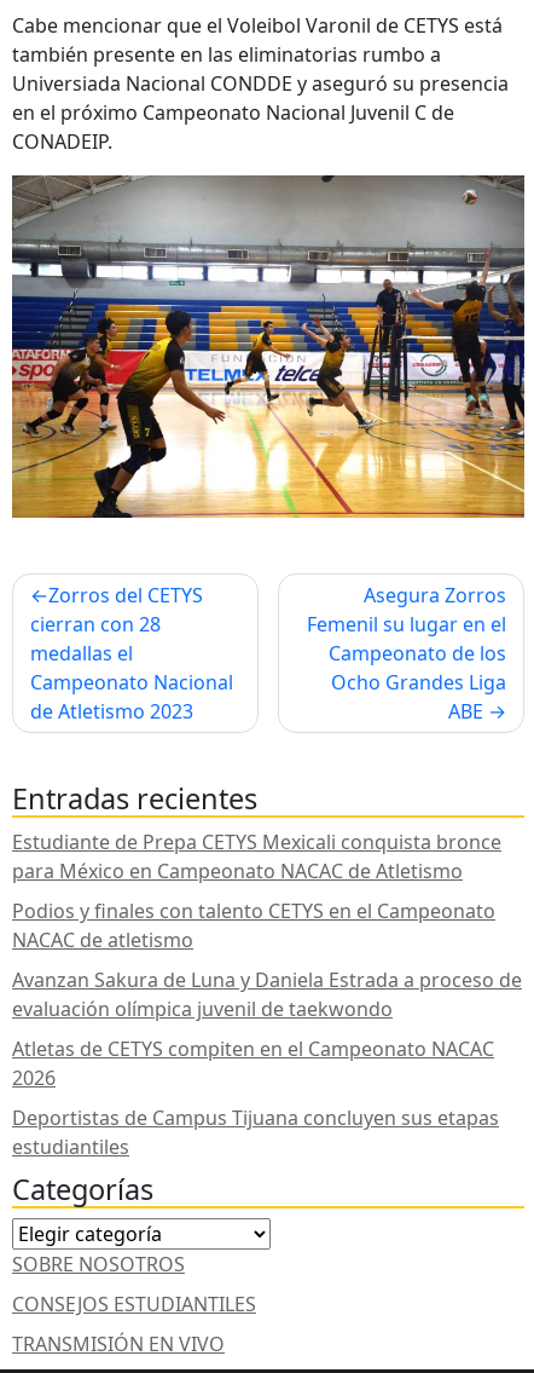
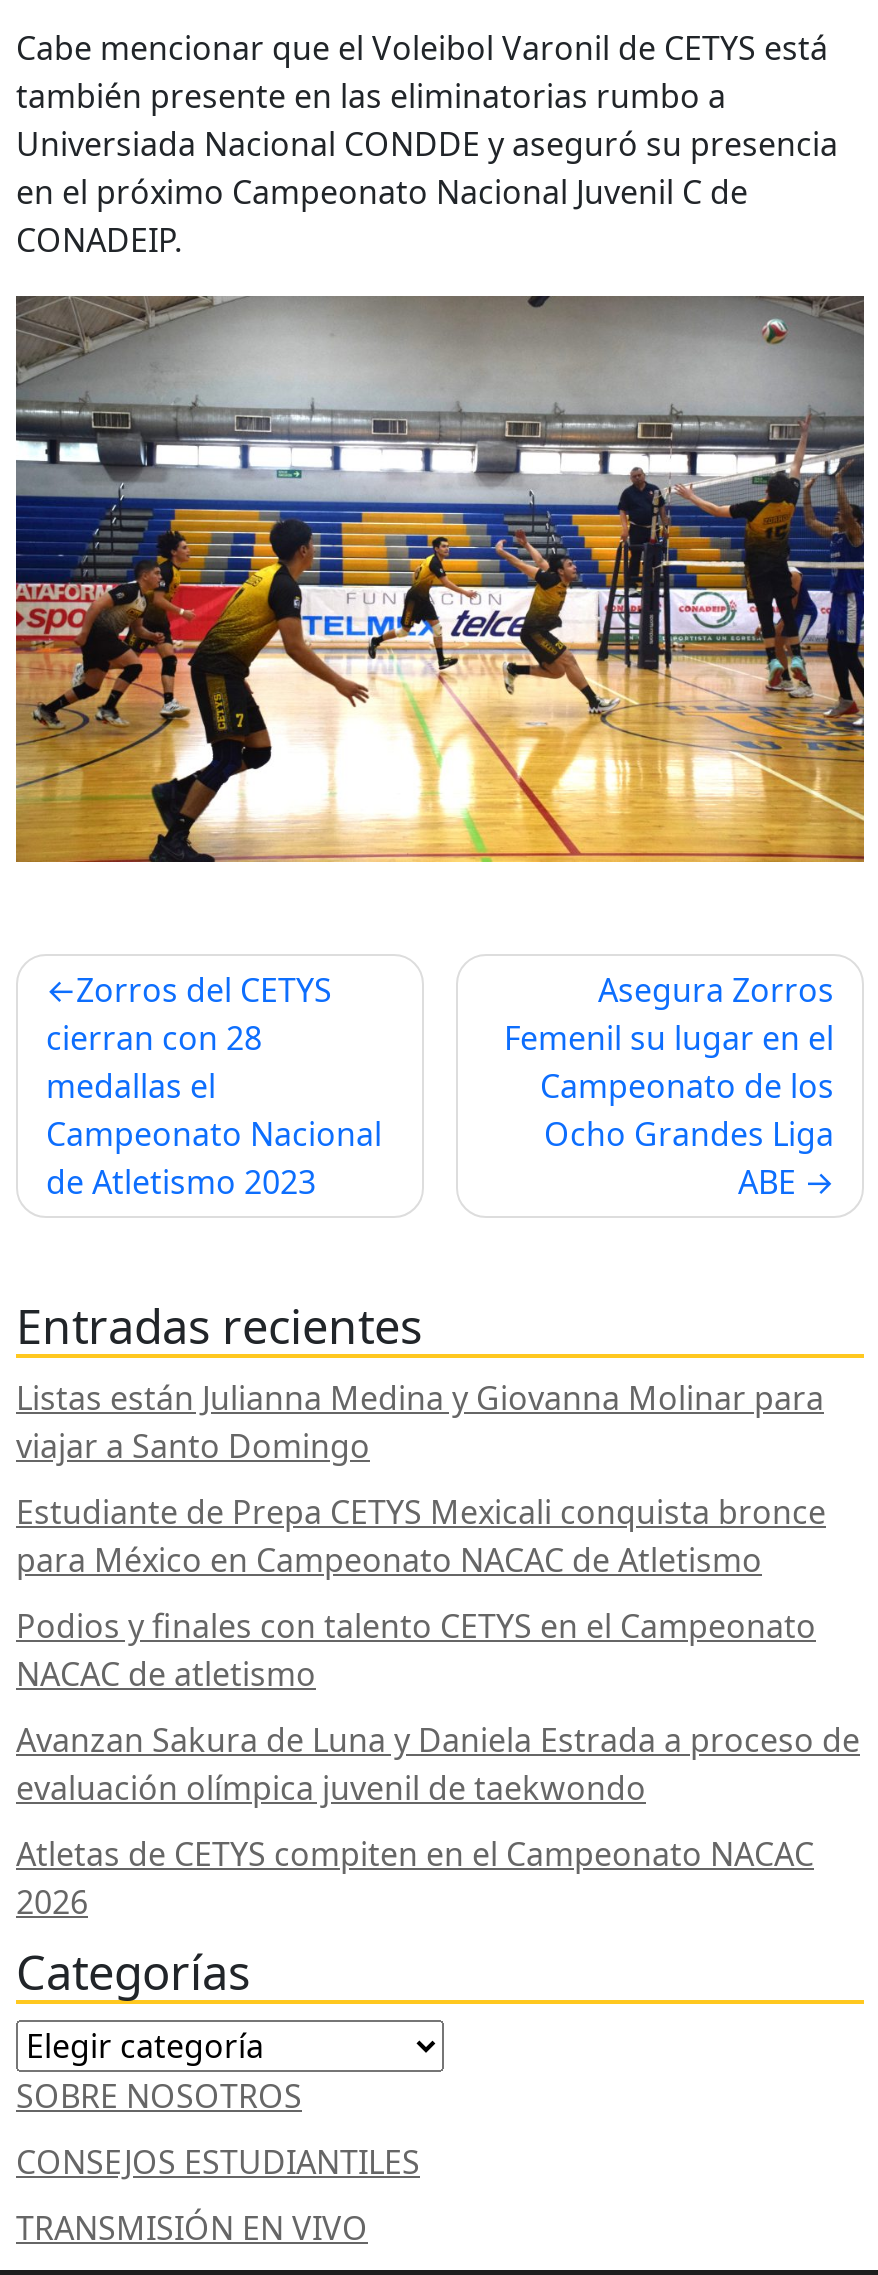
none -> [16,1376,824,1468] Listas están Julianna Medina y Giovanna Molinar para | viajar a Santo Domingo
moved [12,829,522,1091] -> [16,1490,860,1924]: Estudiante de Prepa CETYS Mexicali conquista bronce | para México en Campeonato NACAC de Atletismo | Podios y finales con talento CETYS en el Campeonato | NACAC de atletismo | Avanzan Sakura de Luna y Daniela Estrada a proceso de | evaluación olímpica juvenil de taekwondo | Atletas de CETYS compiten en el Campeonato NACAC | 2026
[12,1105,499,1160] Deportistas de Campus Tijuana concluyen sus etapas | estudiantiles -> none

